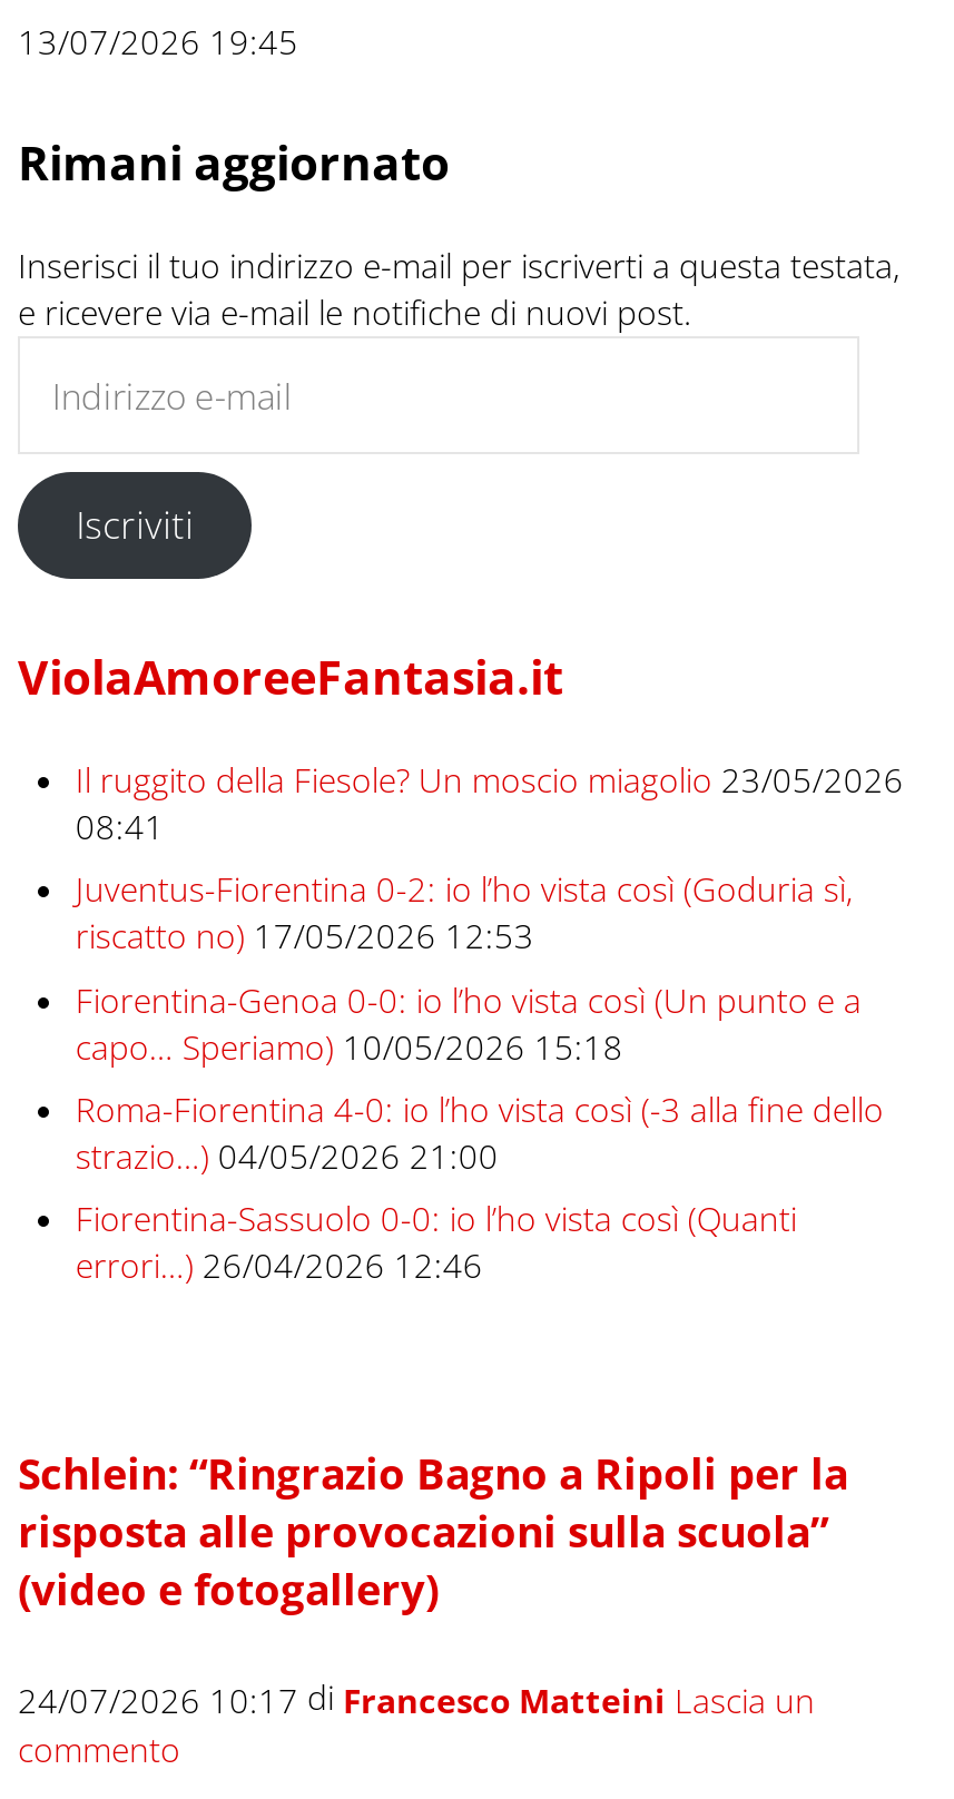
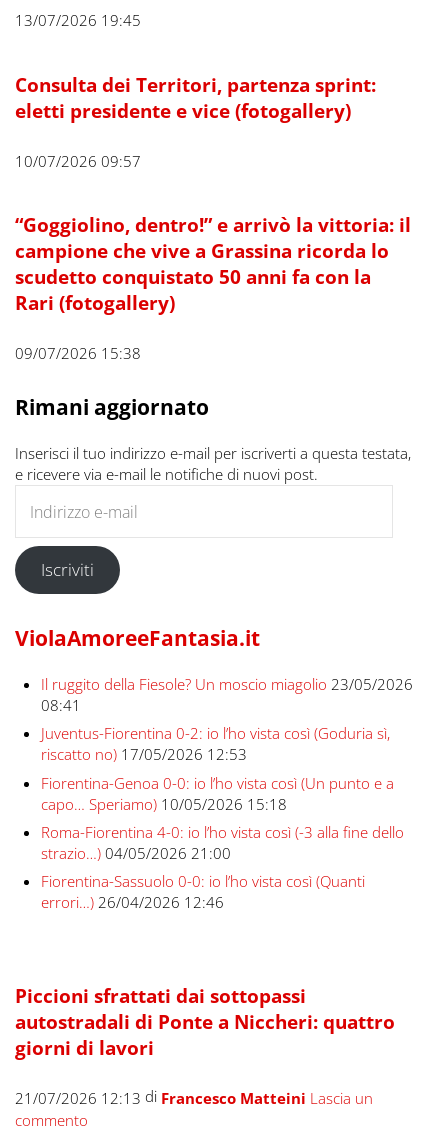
none -> [15,72,411,363] Consulta dei Territori, partenza sprint: | eletti presidente e vice (fotogallery) | 10/07/2026 09:57 | “Goggiolino, dentro!” e arrivò la vittoria: il | campione che vive a Grassina ricorda lo | scudetto conquistato 50 anni fa con la | Rari (fotogallery) | 09/07/2026 15:38
[18,1445,848,1616] Schlein: “Ringrazio Bagno a Ripoli per la | risposta alle provocazioni sulla scuola” | (video e fotogallery) -> [15,983,395,1060] Piccioni sfrattati dai sottopassi | autostradali di Ponte a Niccheri: quattro | giorni di lavori
[18,1674,815,1722] 24/07/2026 10:17 di Francesco Matteini Lascia un -> [15,1086,373,1107] 21/07/2026 12:13 di Francesco Matteini Lascia un

